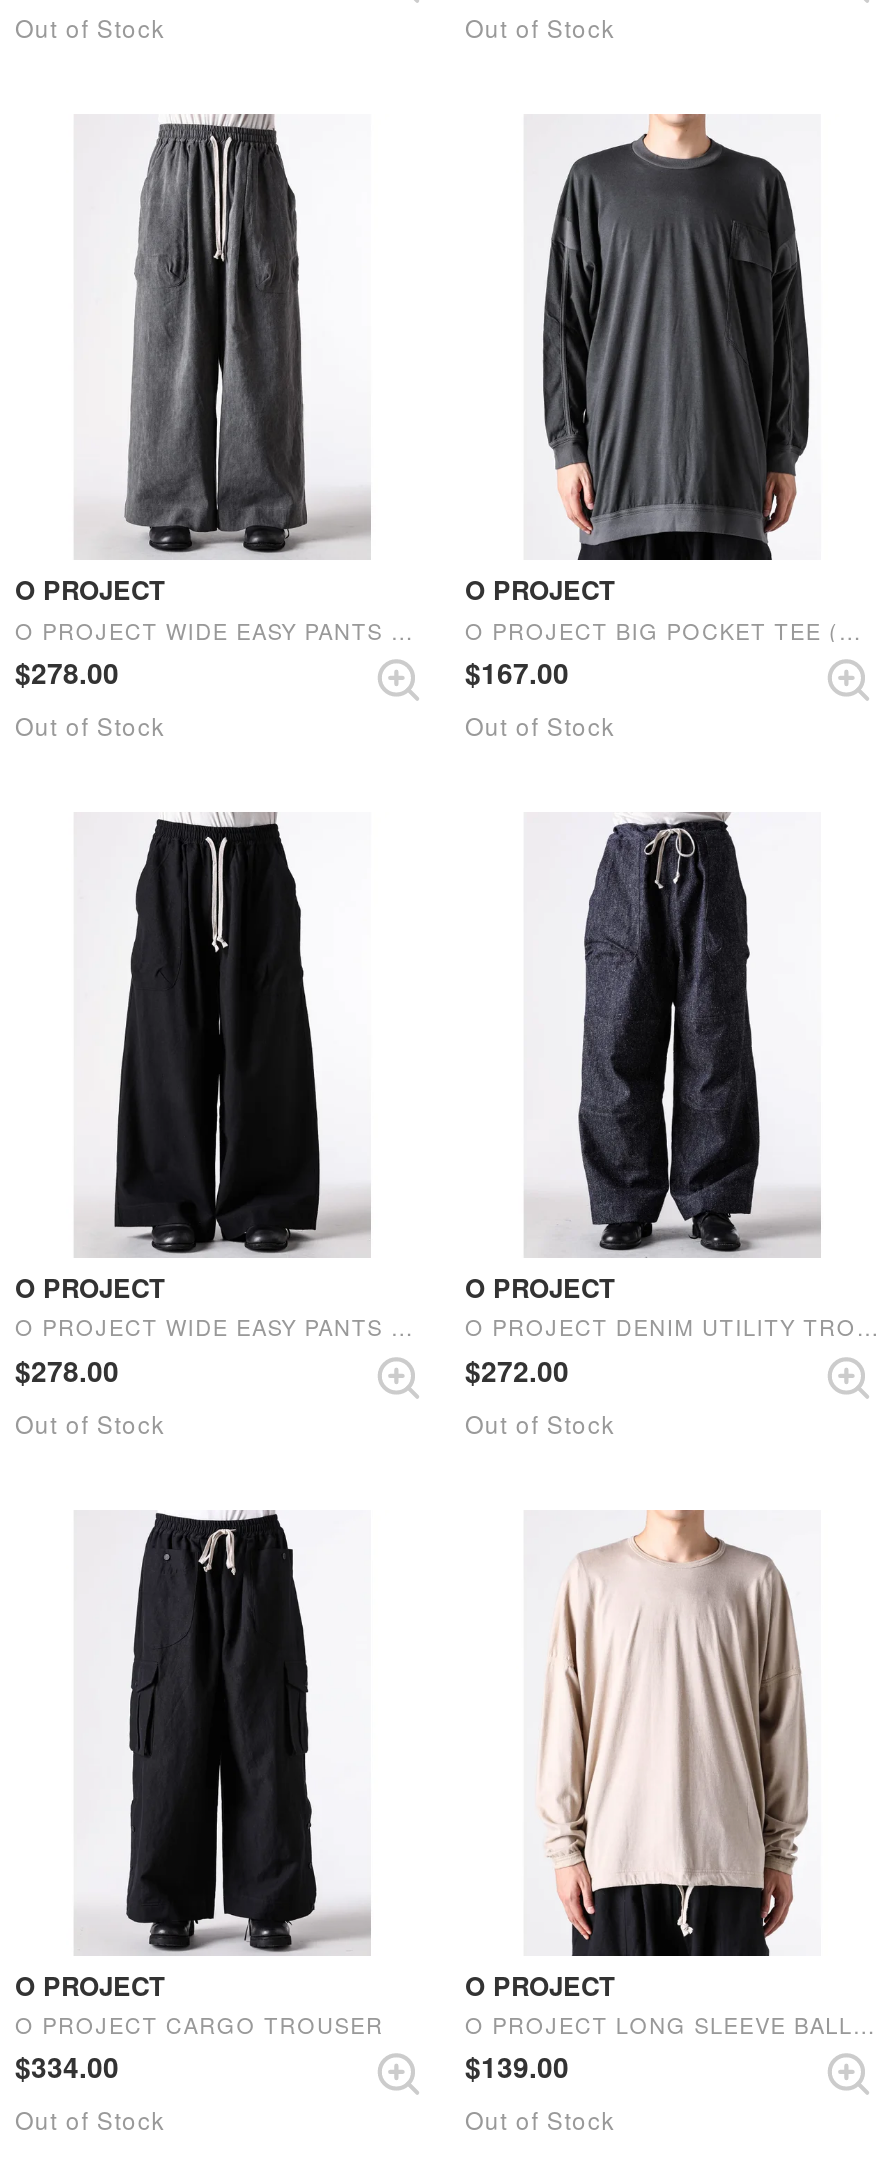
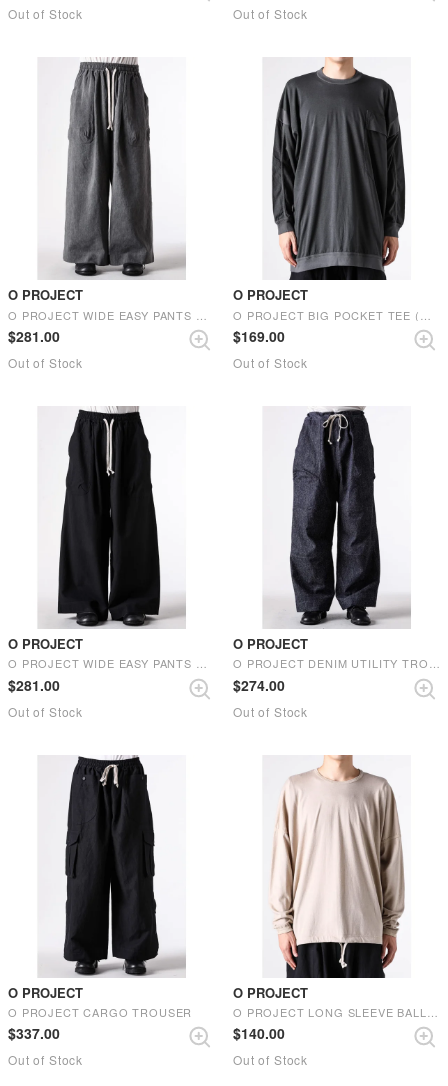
[15,652,119,692] $‌278.00 -> [8,326,60,346] $‌281.00
[465,652,569,692] $‌167.00 -> [233,326,285,346] $‌169.00
[15,1349,119,1389] $‌278.00 -> [8,674,60,694] $‌281.00
[465,1349,569,1389] $‌272.00 -> [233,674,285,694] $‌274.00
[15,2046,119,2086] $‌334.00 -> [8,1023,60,1043] $‌337.00
[465,2046,569,2086] $‌139.00 -> [233,1023,285,1043] $‌140.00

